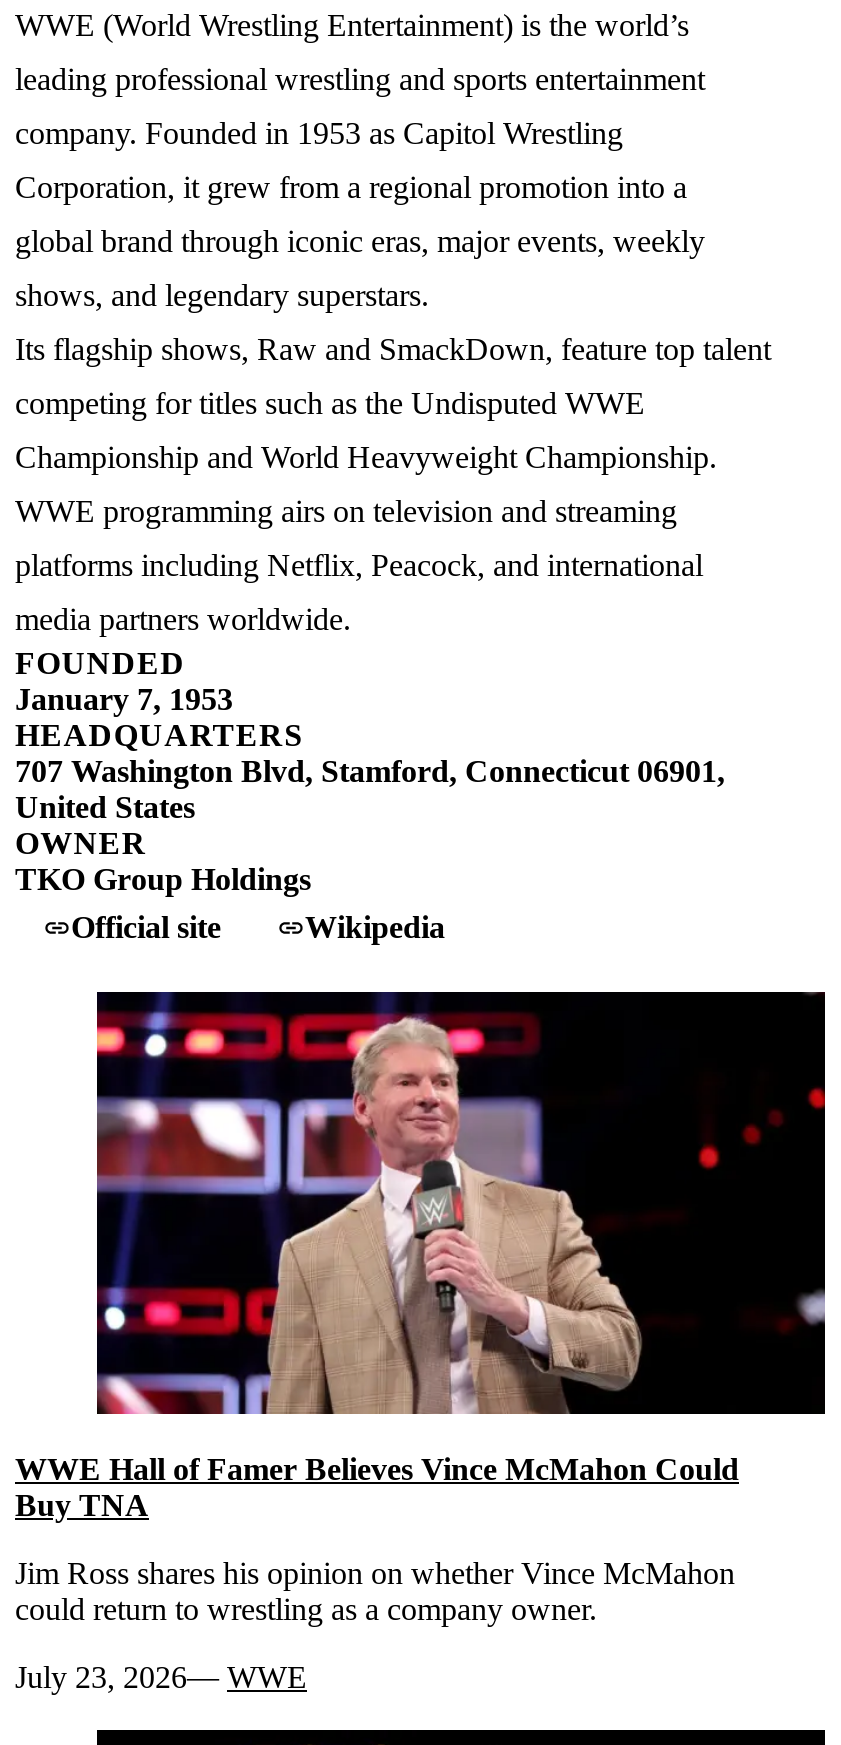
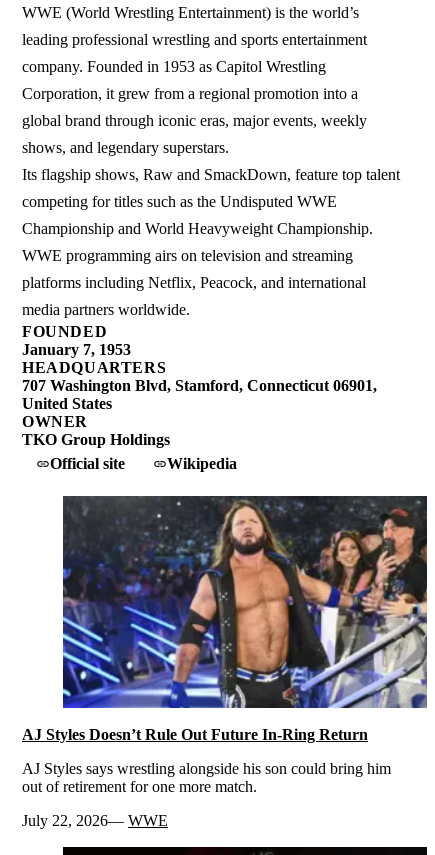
[15,990,827,1522] [image] | WWE Hall of Famer Believes Vince McMahon Could | Buy TNA -> [22,495,428,743] [image] | AJ Styles Doesn’t Rule Out Future In-Ring Return
[15,1556,735,1626] Jim Ross shares his opinion on whether Vince McMahon | could return to wrestling as a company owner. -> [22,760,391,795] AJ Styles says wrestling alongside his son could bring him | out of retirement for one more match.
[15,1660,307,1694] July 23, 2026 WWE -> [22,812,168,829] July 22, 2026 WWE

